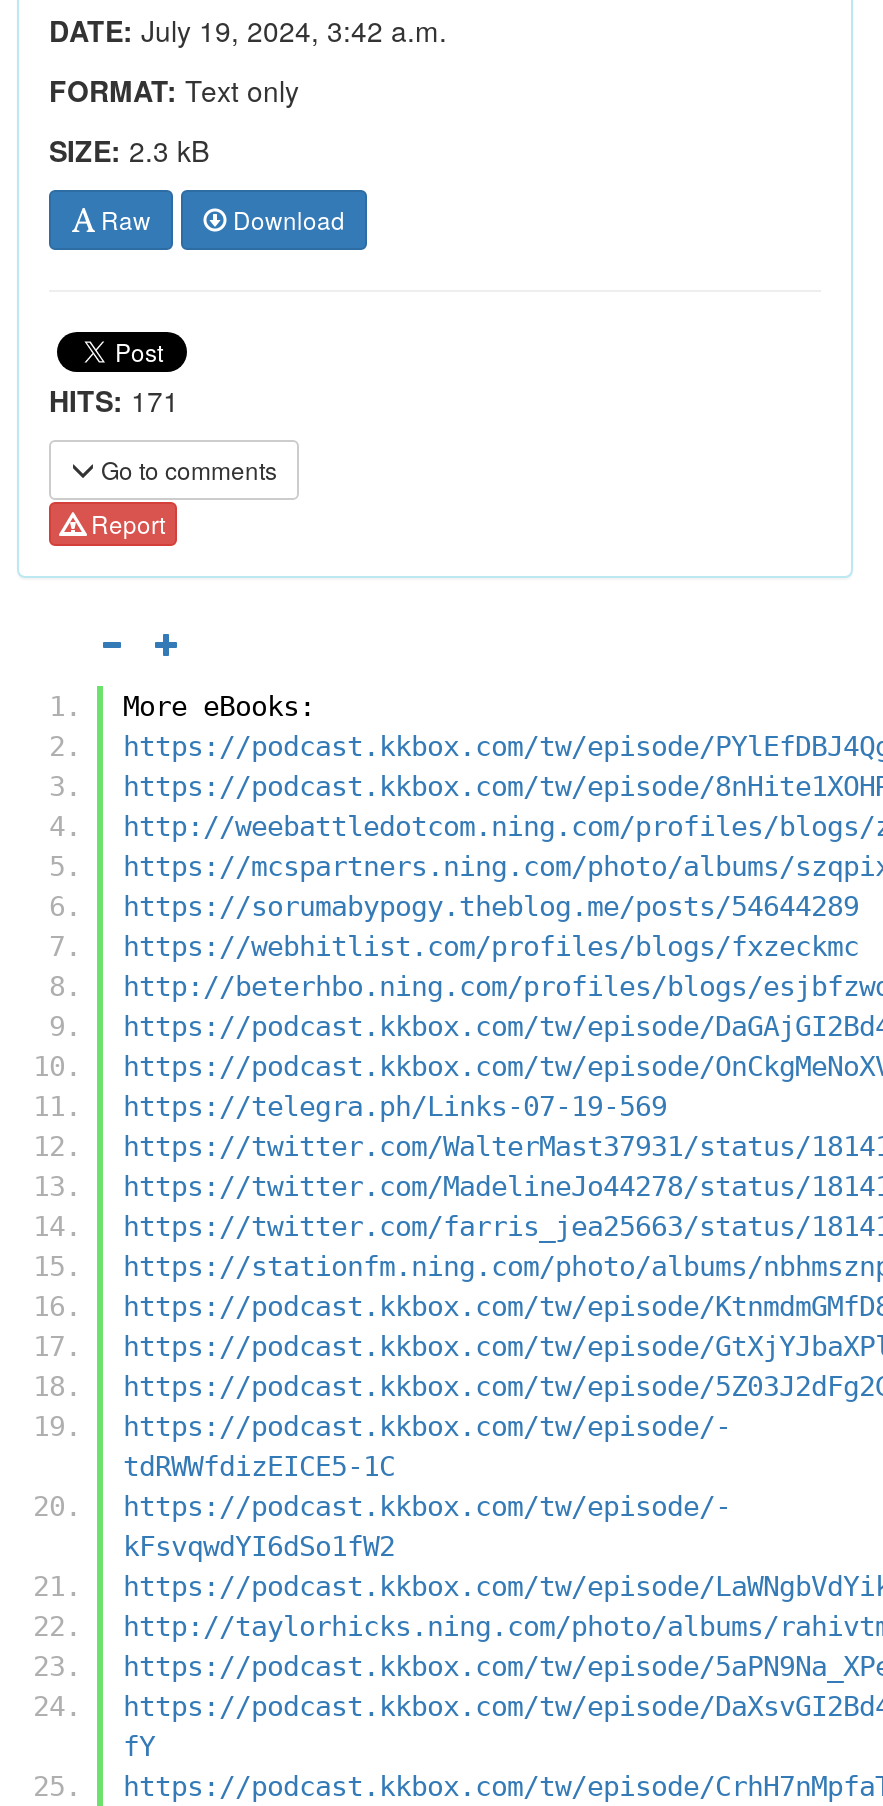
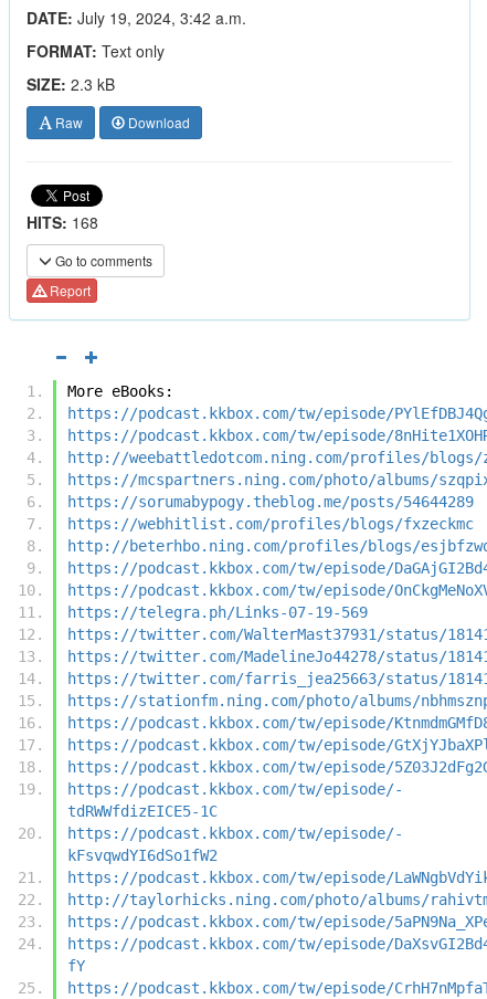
[49,380,179,420] HITS: 171 -> [27,211,98,233] HITS: 168

